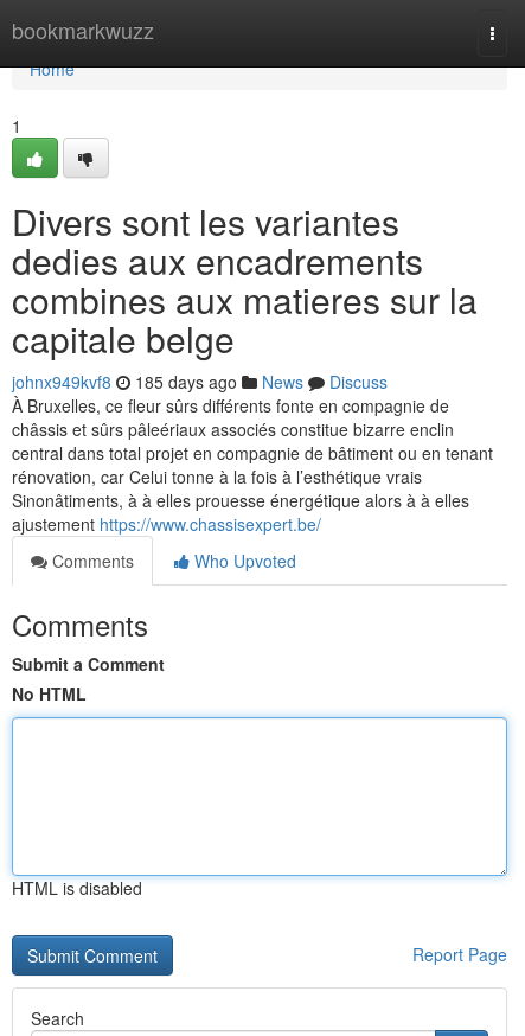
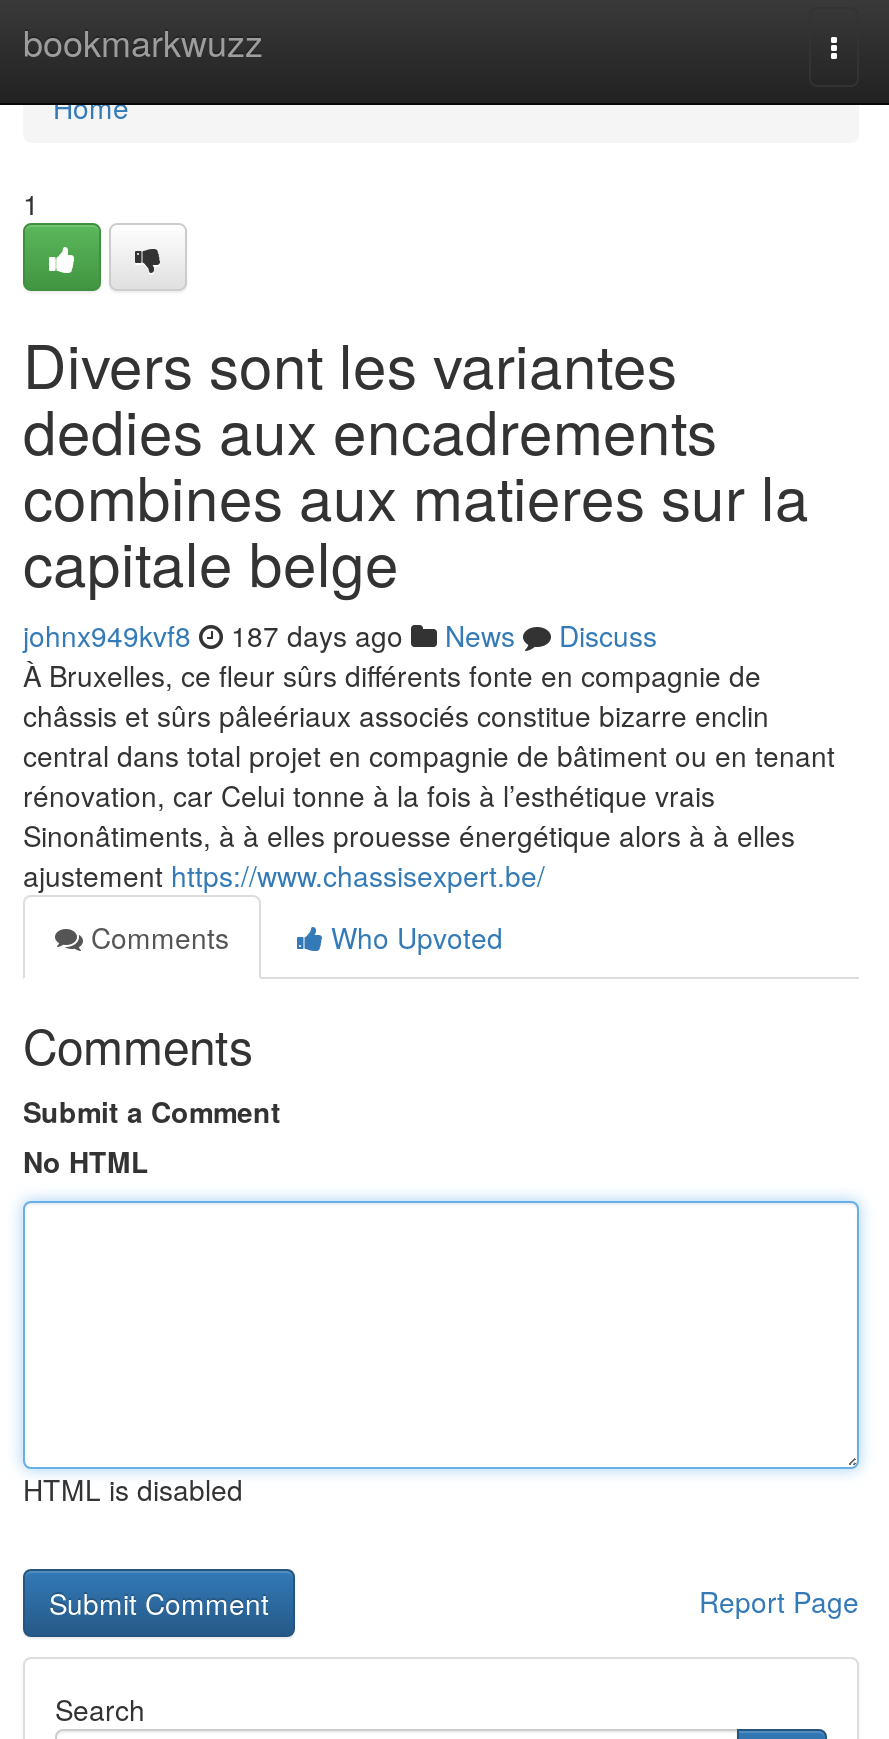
[12,370,388,394] johnx949kvf8 185 days ago News Discuss -> [23,615,657,655] johnx949kvf8 187 days ago News Discuss

